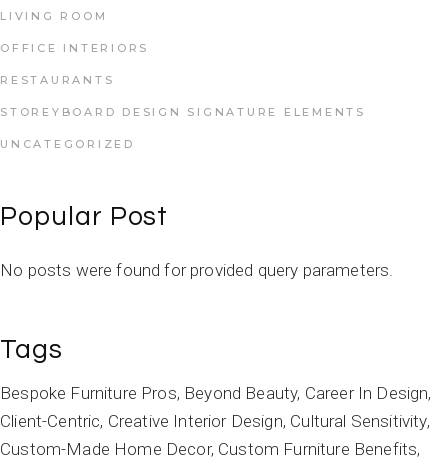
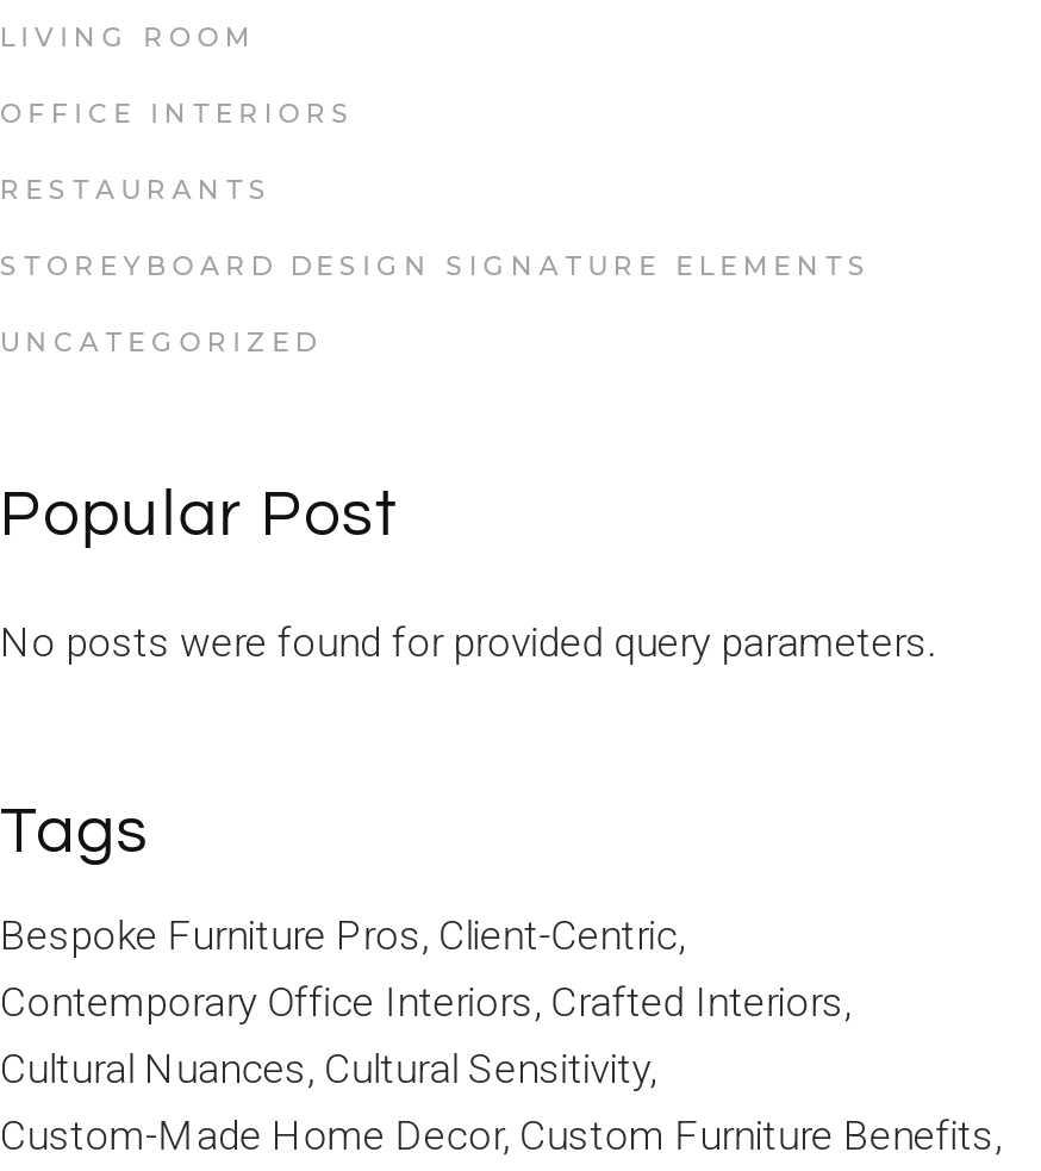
[0,383,428,431] Bespoke Furniture Pros Beyond Beauty Career In Design | Client-Centric Creative Interior Design Cultural Sensitivity -> [0,912,844,1093] Bespoke Furniture Pros Client-Centric | Contemporary Office Interiors Crafted Interiors | Cultural Nuances Cultural Sensitivity

